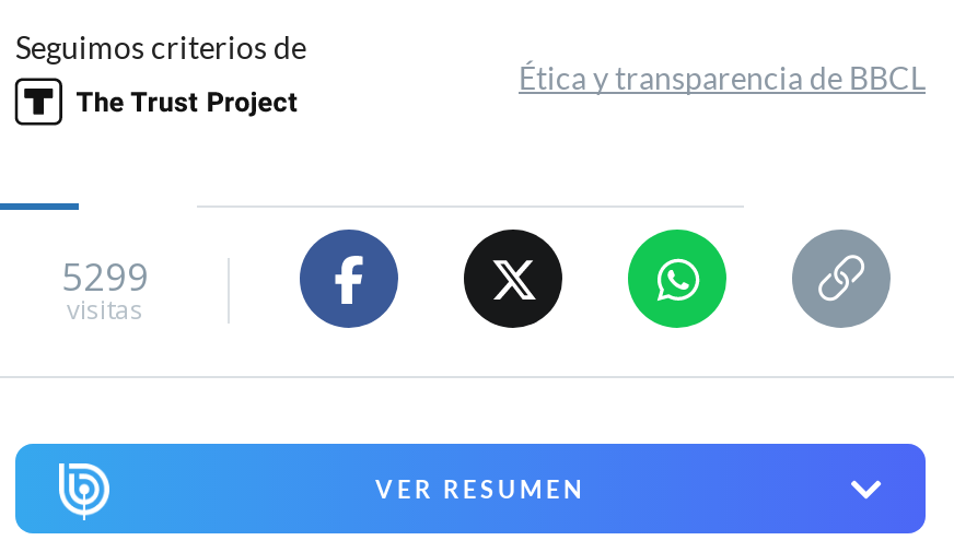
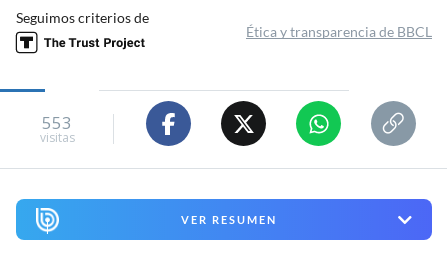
[61,251,149,302] 5299 -> [42,111,72,134] 553

